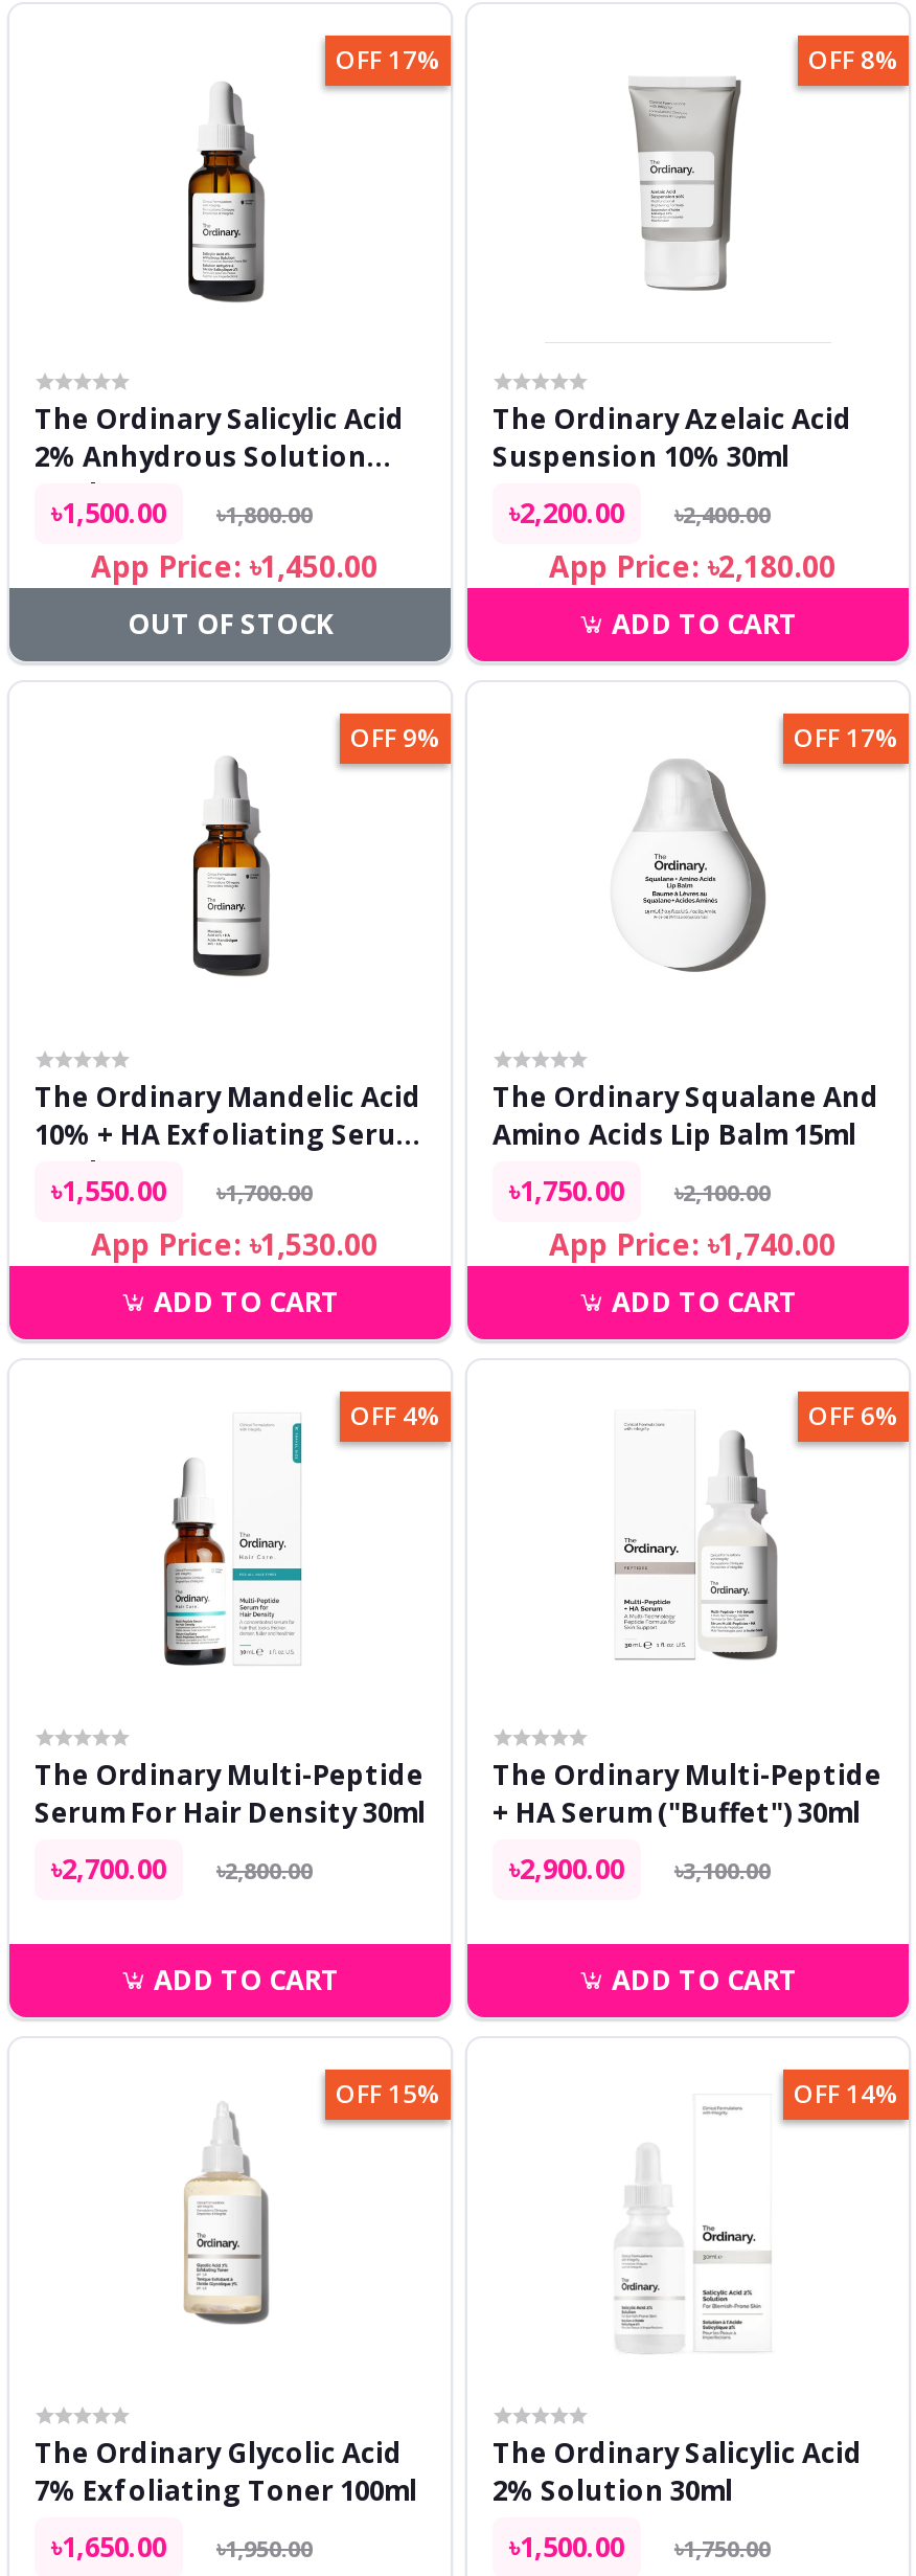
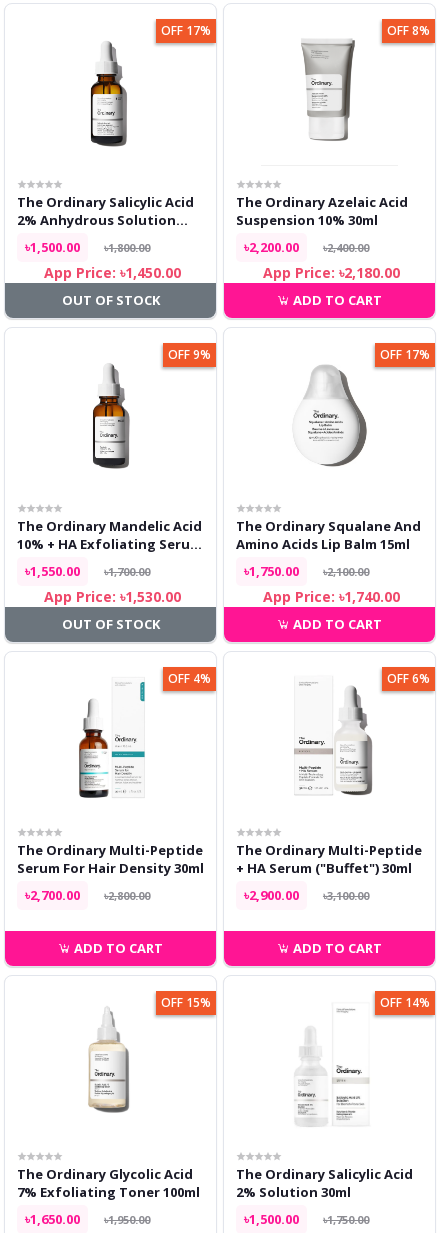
[147,1283,340,1321] ADD TO CART -> [61,615,159,633] OUT OF STOCK

